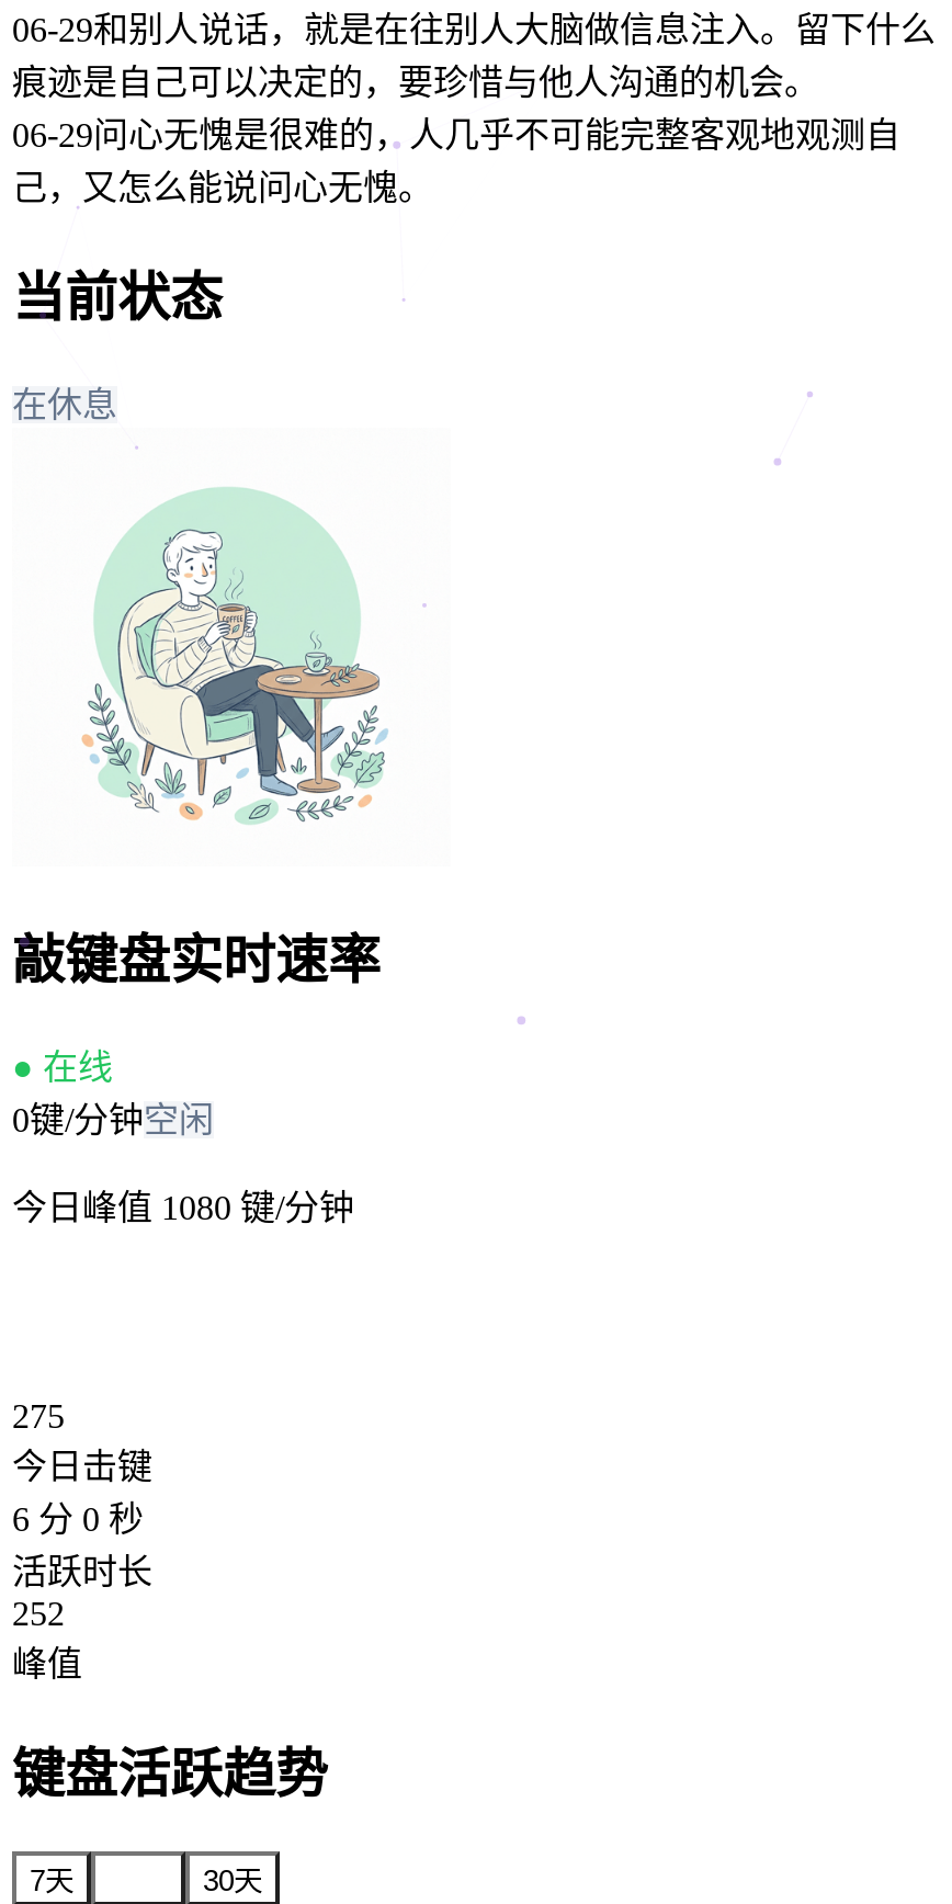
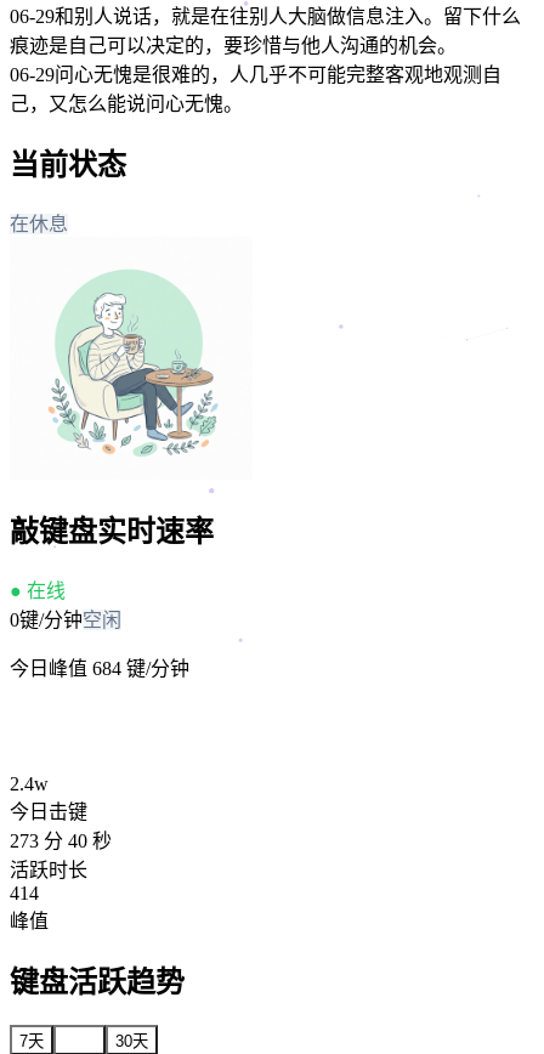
[12,1190,354,1227] 今日峰值 1080 键/分钟 -> [10,659,189,679] 今日峰值 684 键/分钟
[12,1398,65,1435] 275 -> [10,774,49,795] 2.4w
[12,1501,144,1538] 6 分 0 秒 -> [10,831,112,852] 273 分 40 秒
[12,1595,65,1633] 252 -> [10,883,39,904] 414

